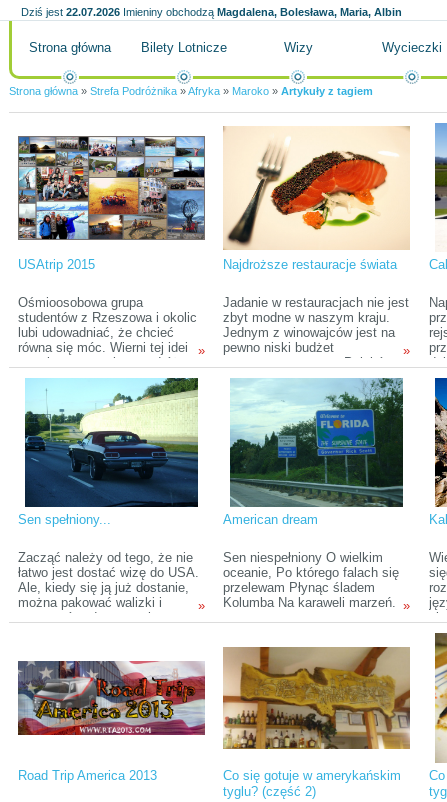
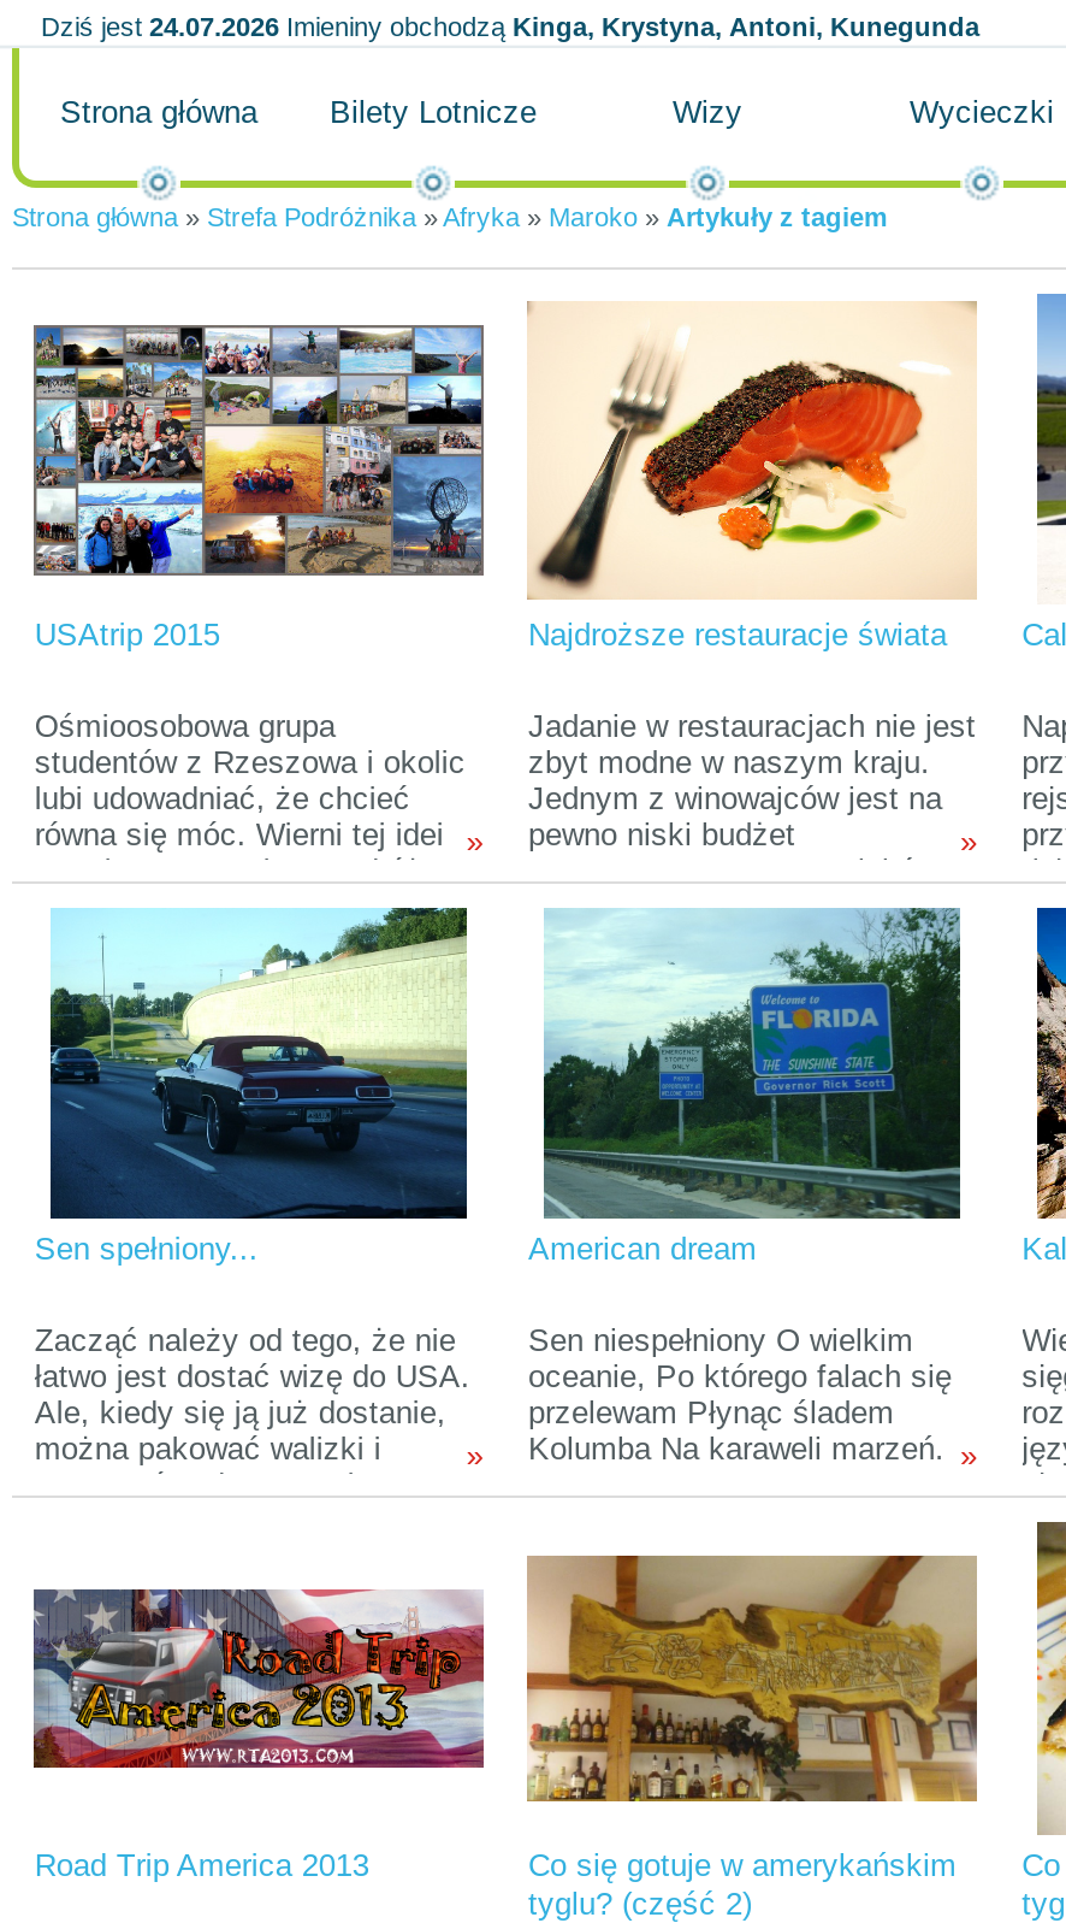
[21,6,402,18] Dziś jest 22.07.2026 Imieniny obchodzą Magdalena, Bolesława, Maria, Albin -> [41,12,979,41] Dziś jest 24.07.2026 Imieniny obchodzą Kinga, Krystyna, Antoni, Kunegunda

